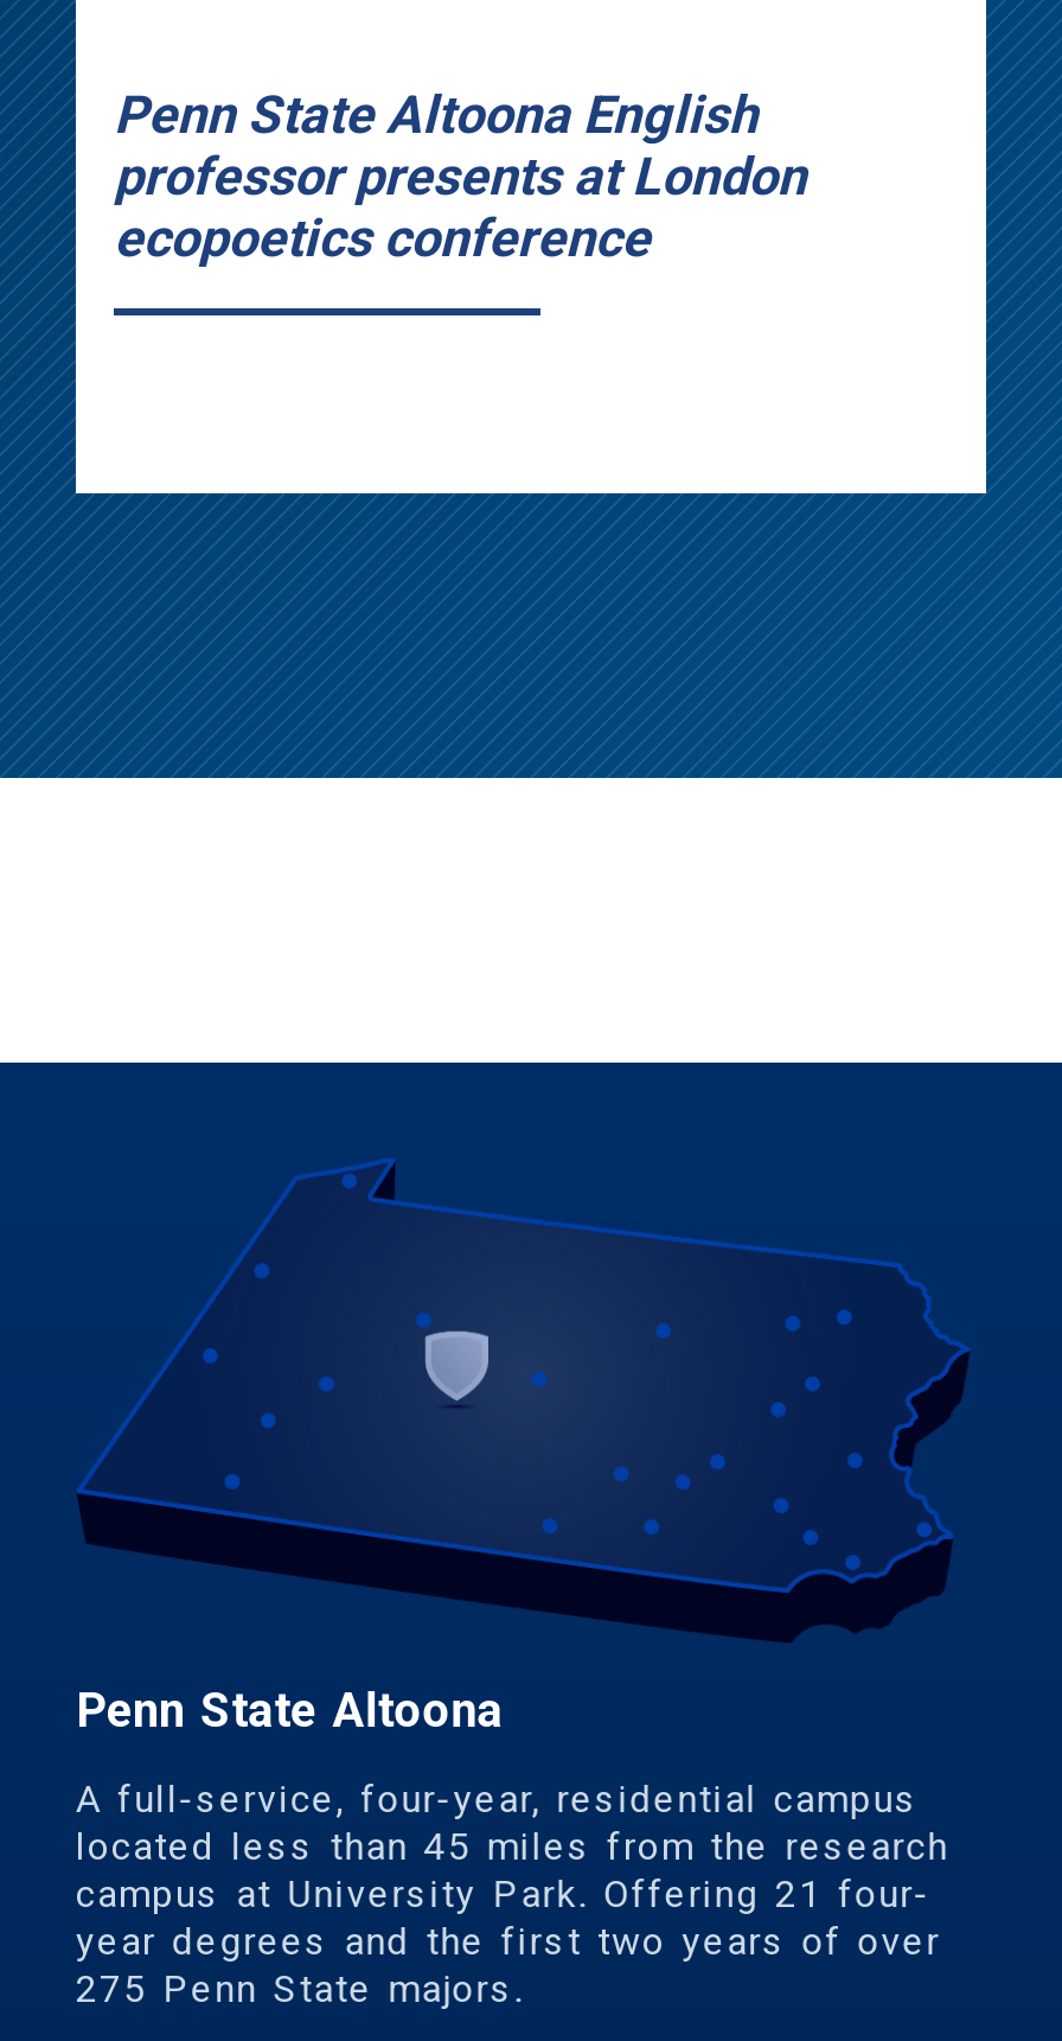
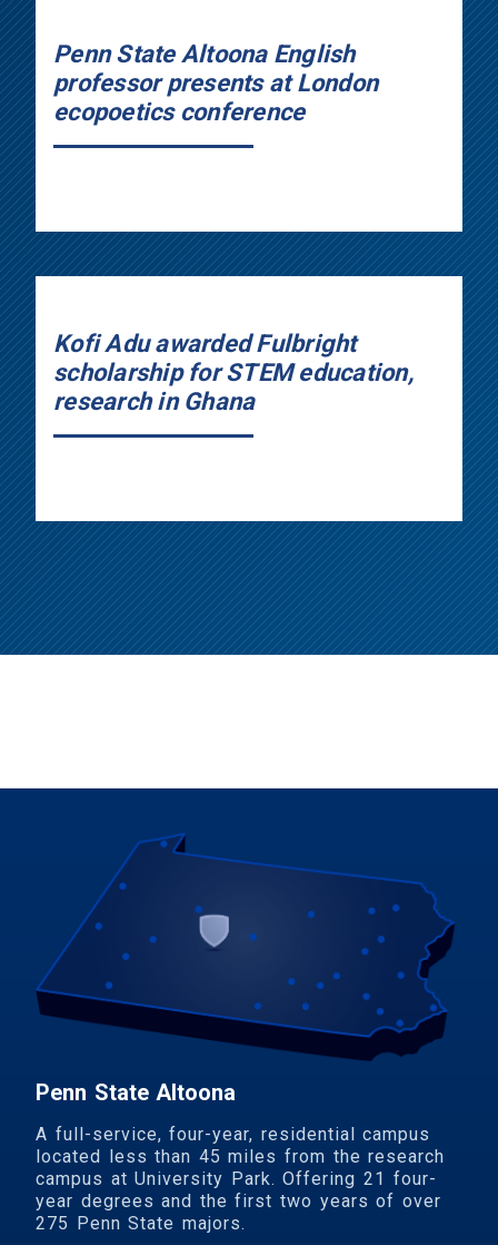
none -> [53,330,413,415] Kofi Adu awarded Fulbright | scholarship for STEM education, | research in Ghana

